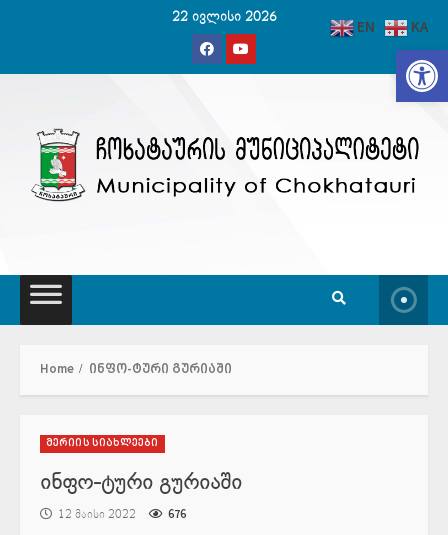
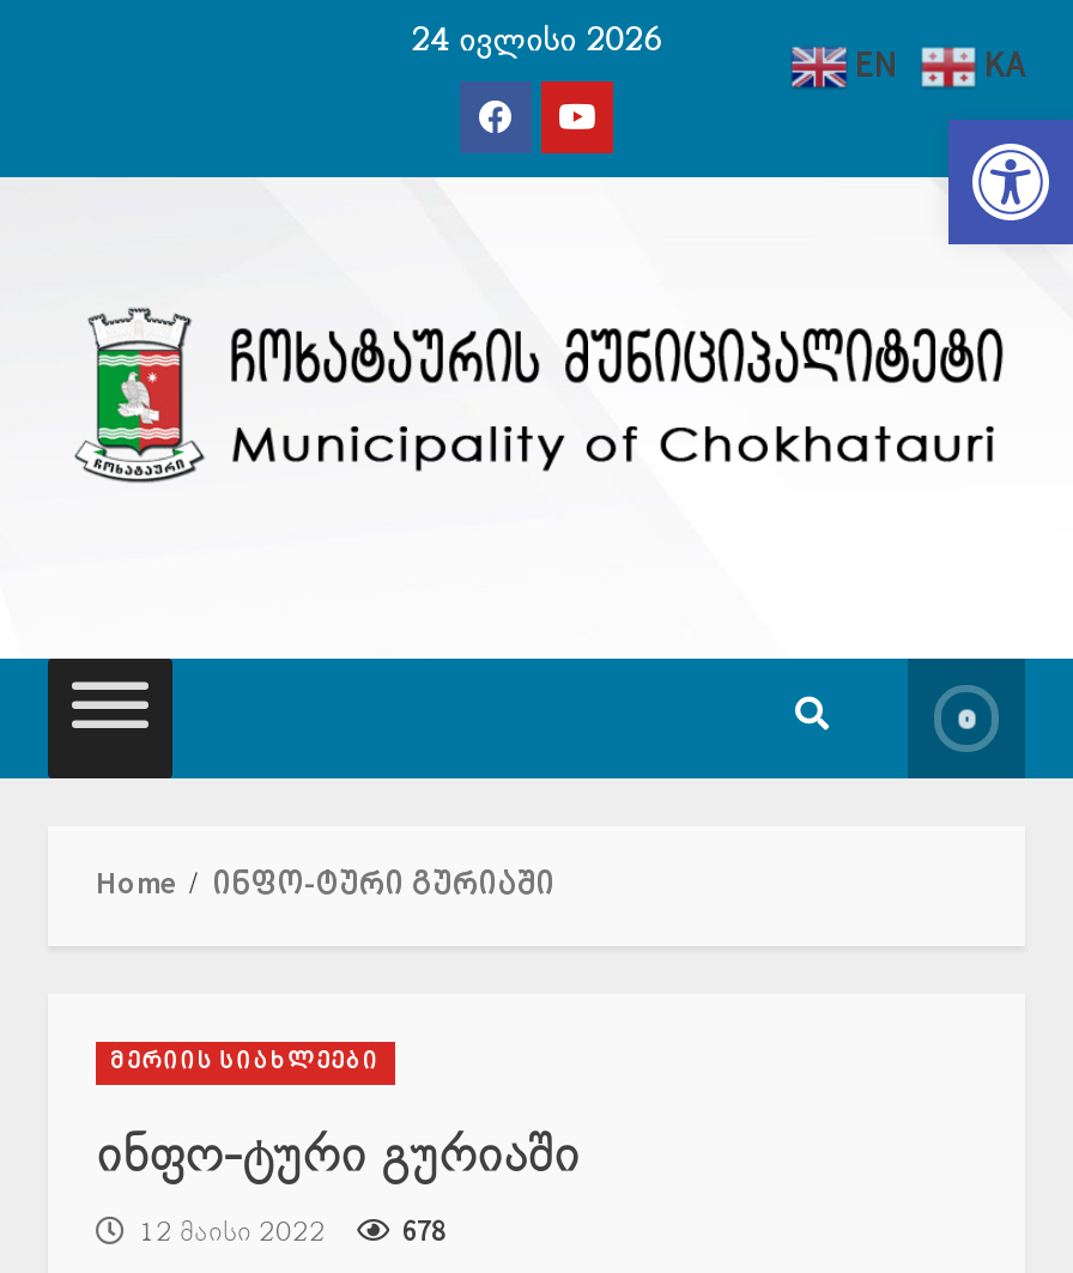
[171,8,276,26] 22 ივლისი 2026 -> [411,19,662,62] 24 ივლისი 2026
[168,509,186,521] 676 -> [402,1220,445,1248] 678

